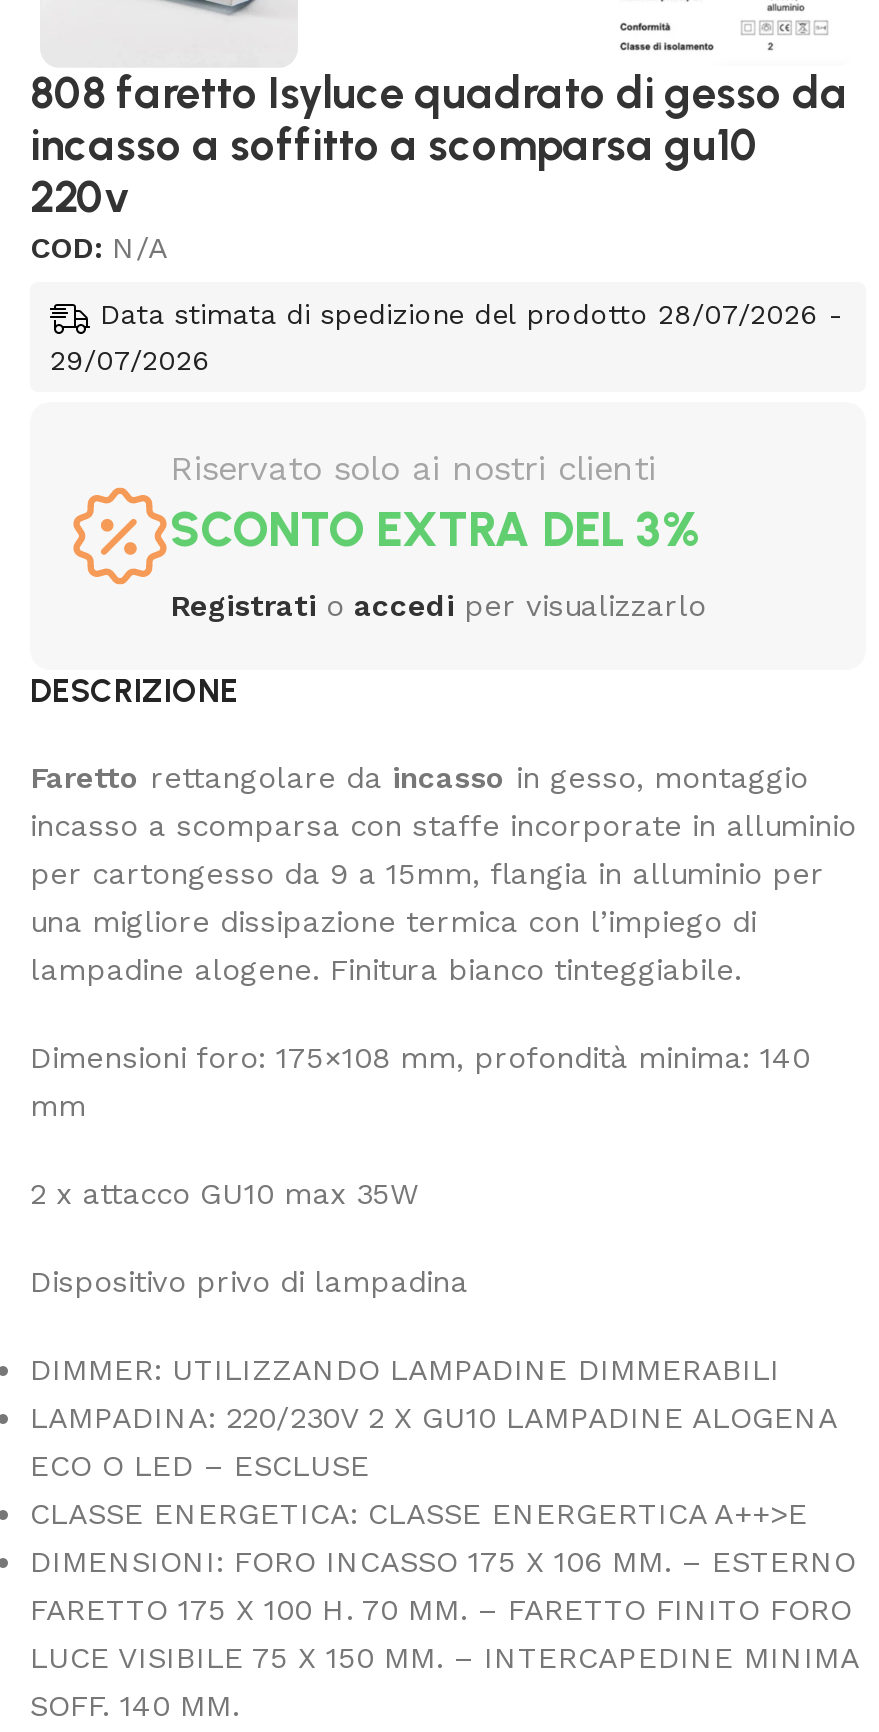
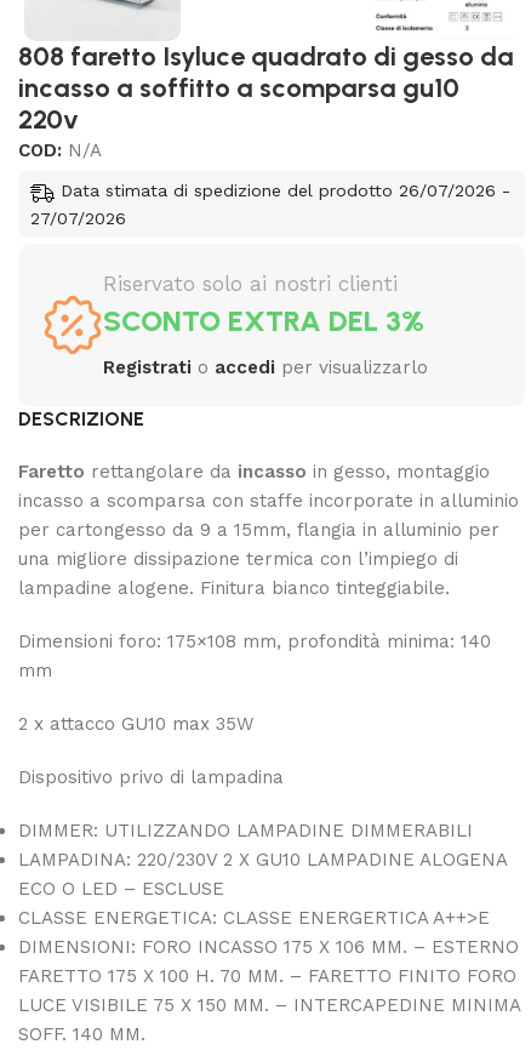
[100,299,842,331] Data stimata di spedizione del prodotto 28/07/2026 - -> [61,181,510,201] Data stimata di spedizione del prodotto 26/07/2026 -
[50,344,210,376] 29/07/2026 -> [30,208,126,228] 27/07/2026

